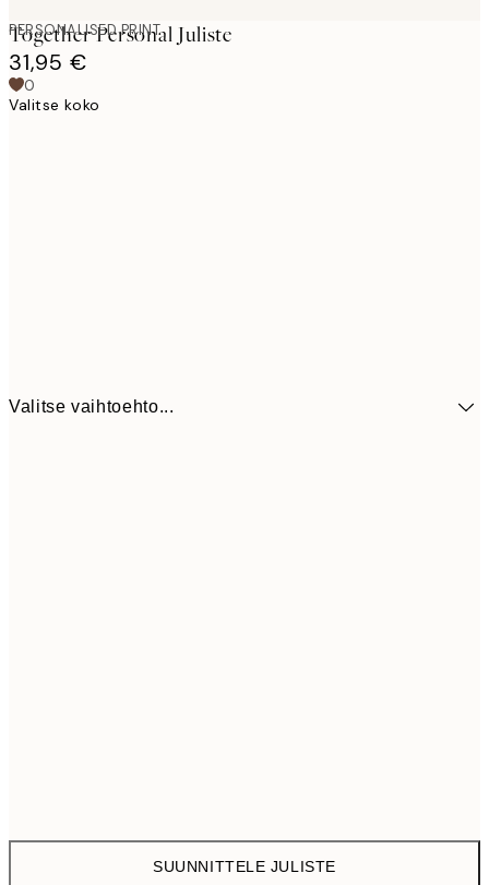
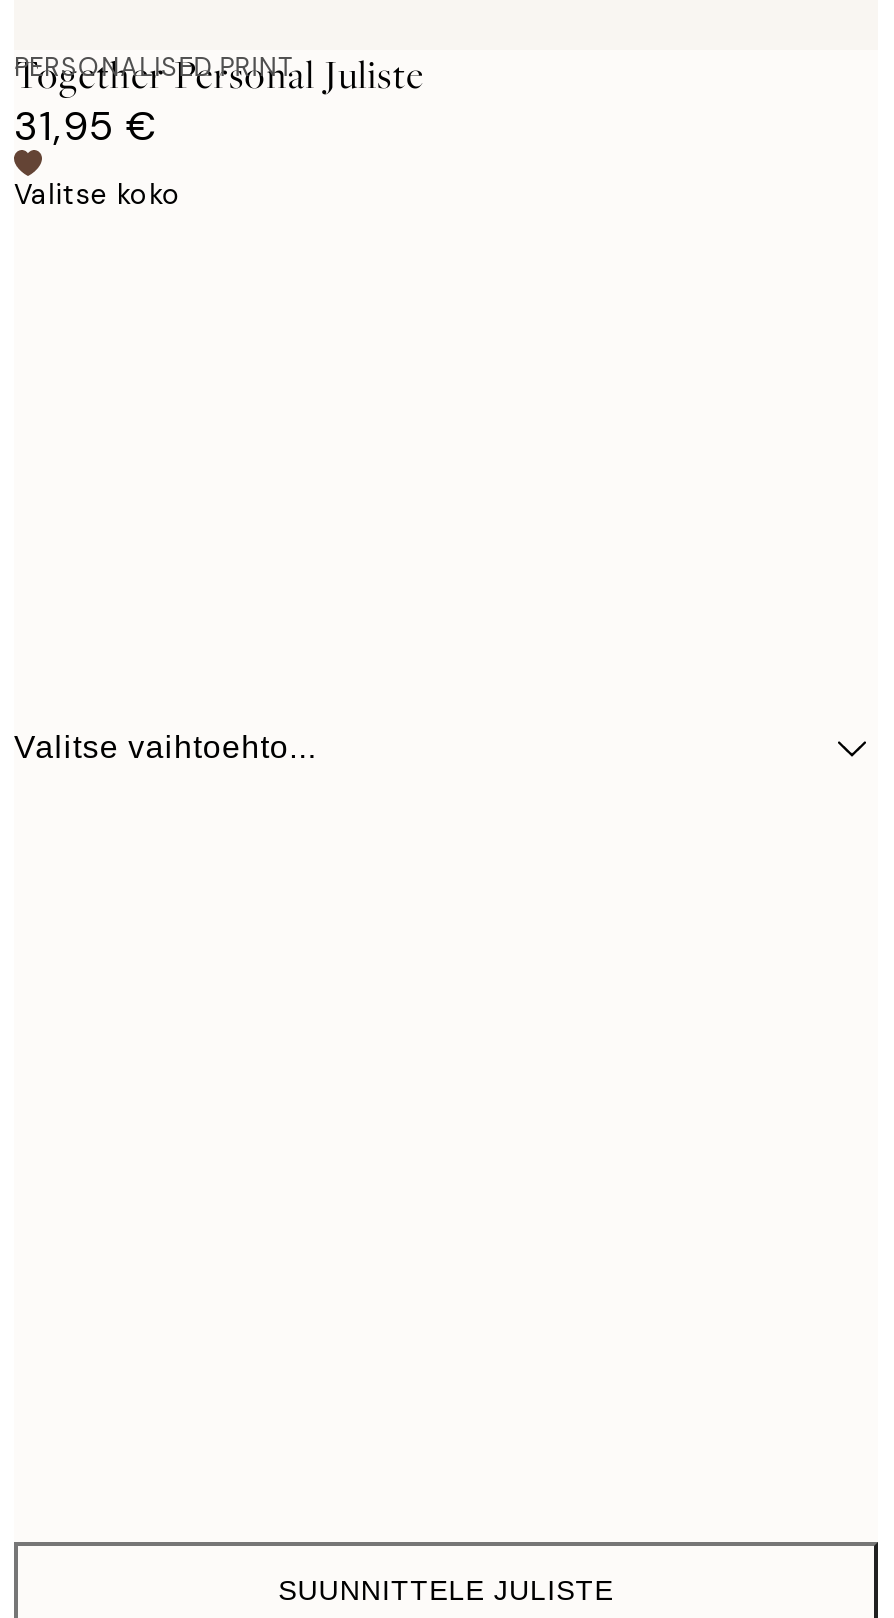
[24,76,35,95] 0 -> none

